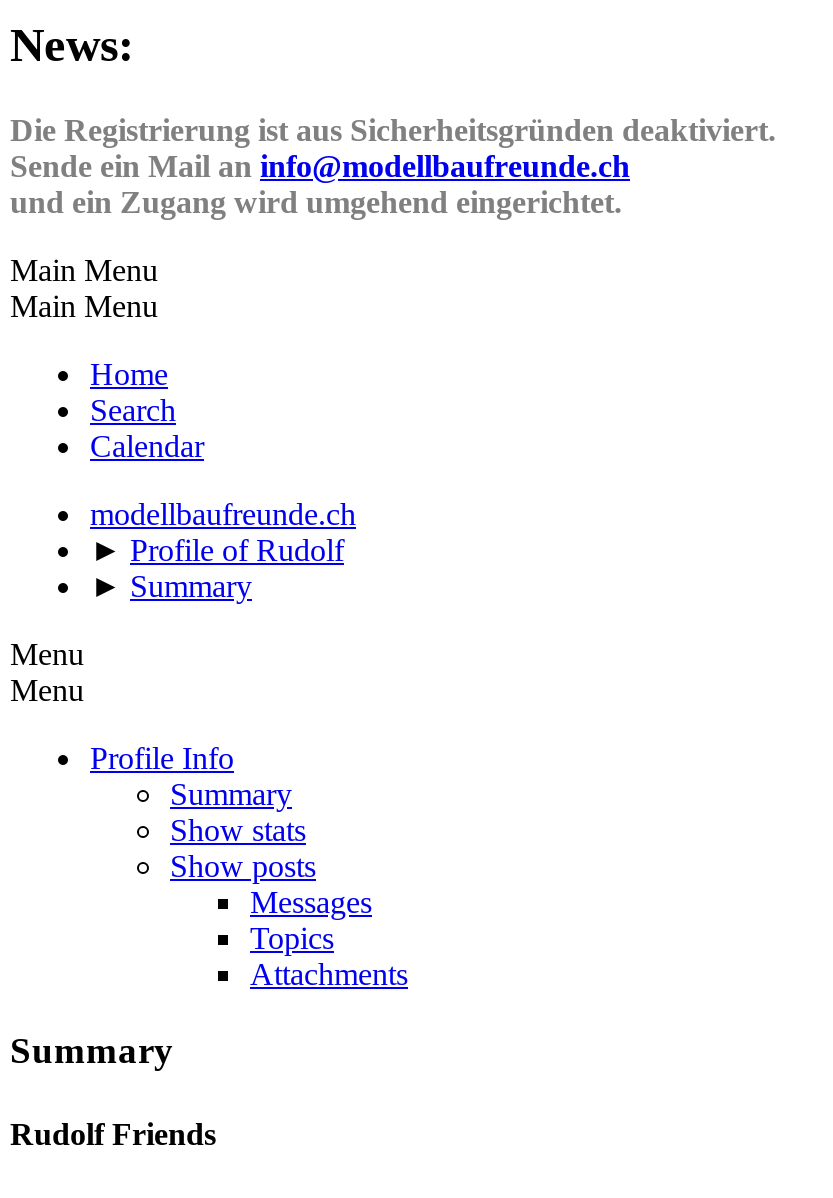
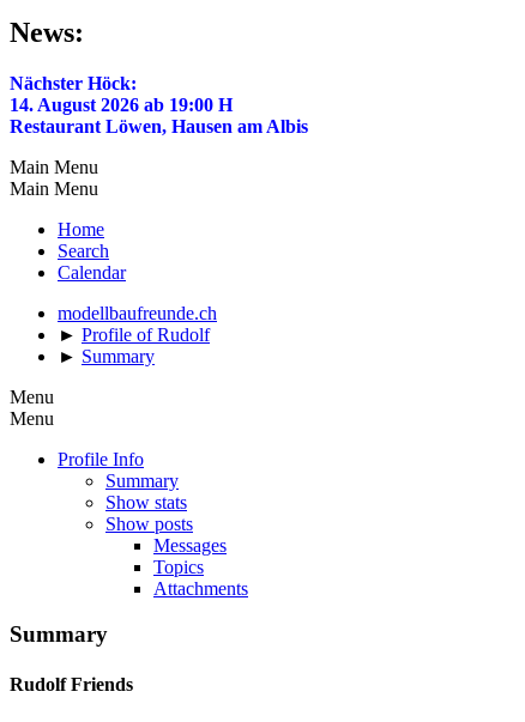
[10,112,776,218] Die Registrierung ist aus Sicherheitsgründen deaktiviert. | Sende ein Mail an info@modellbaufreunde.ch | und ein Zugang wird umgehend eingerichtet. -> [10,73,308,136] Nächster Höck: | 14. August 2026 ab 19:00 H | Restaurant Löwen, Hausen am Albis

